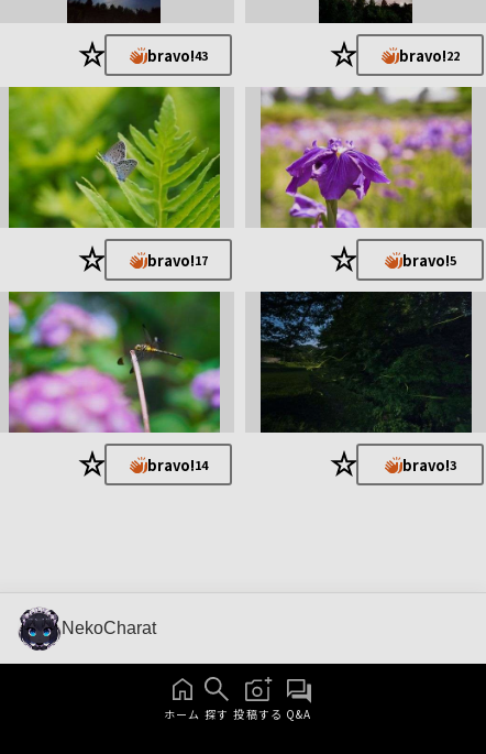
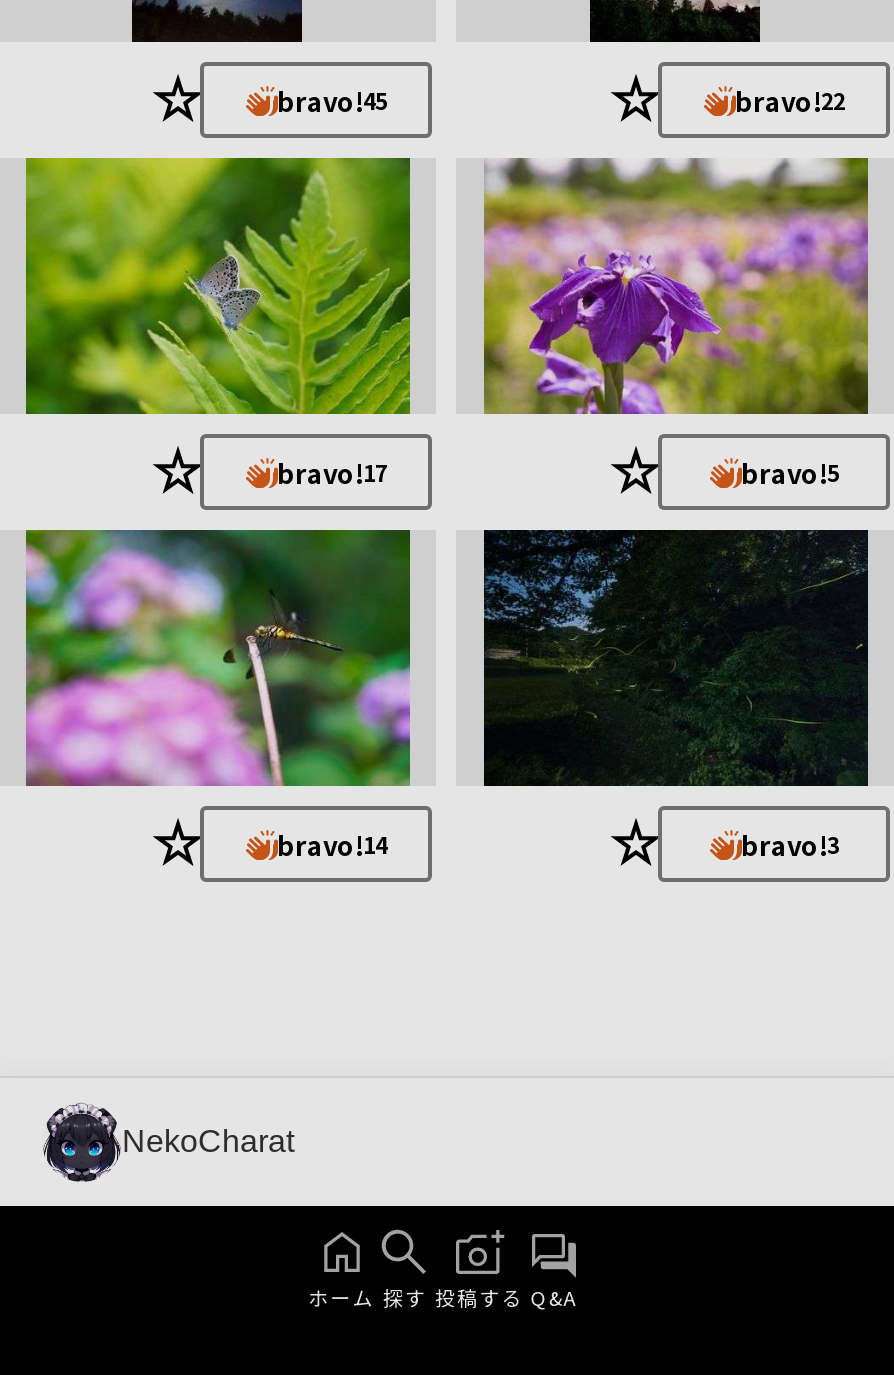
[147,45,207,66] bravo!43 -> [277,82,387,120] bravo!45

